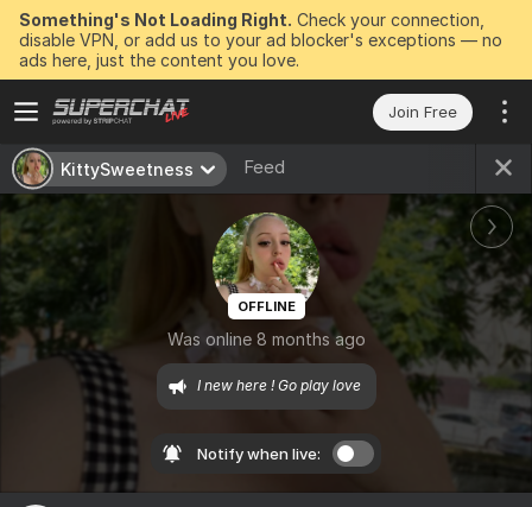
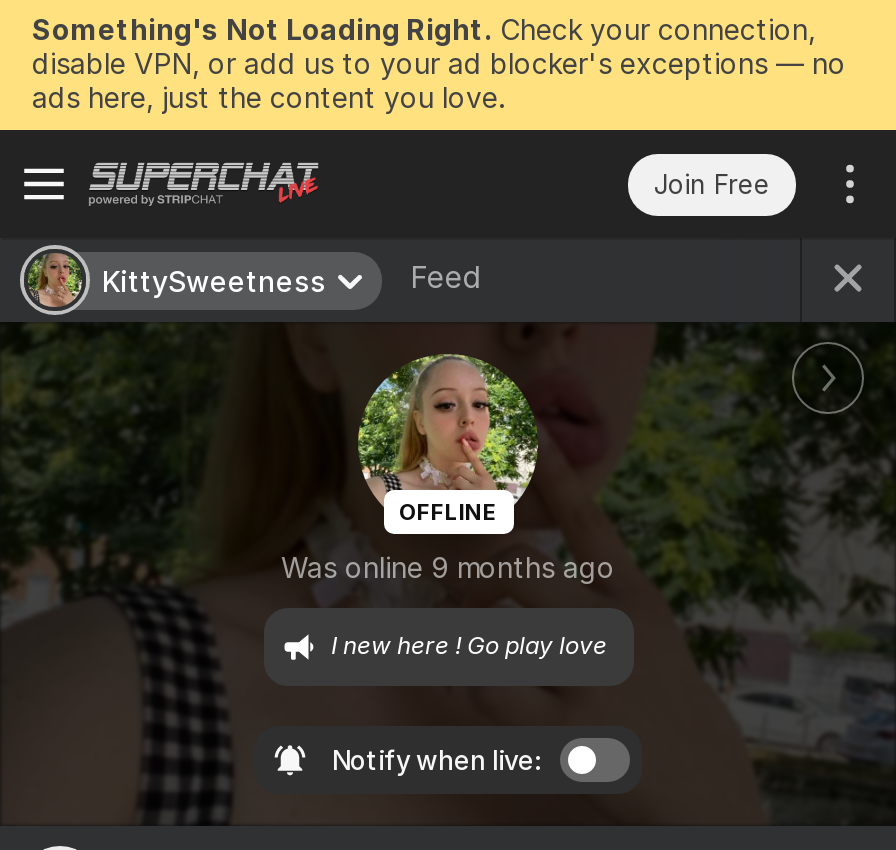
[167,329,365,350] Was online 8 months ago -> [281,551,615,585] Was online 9 months ago

